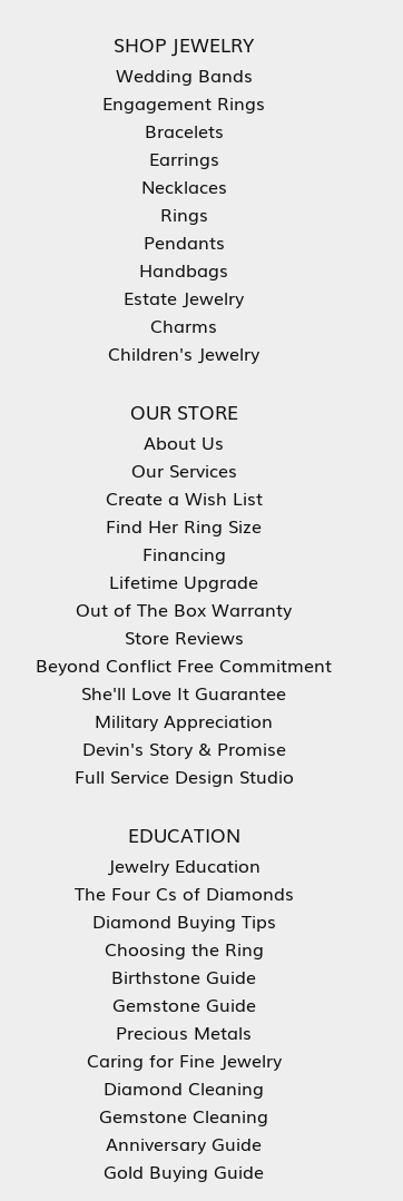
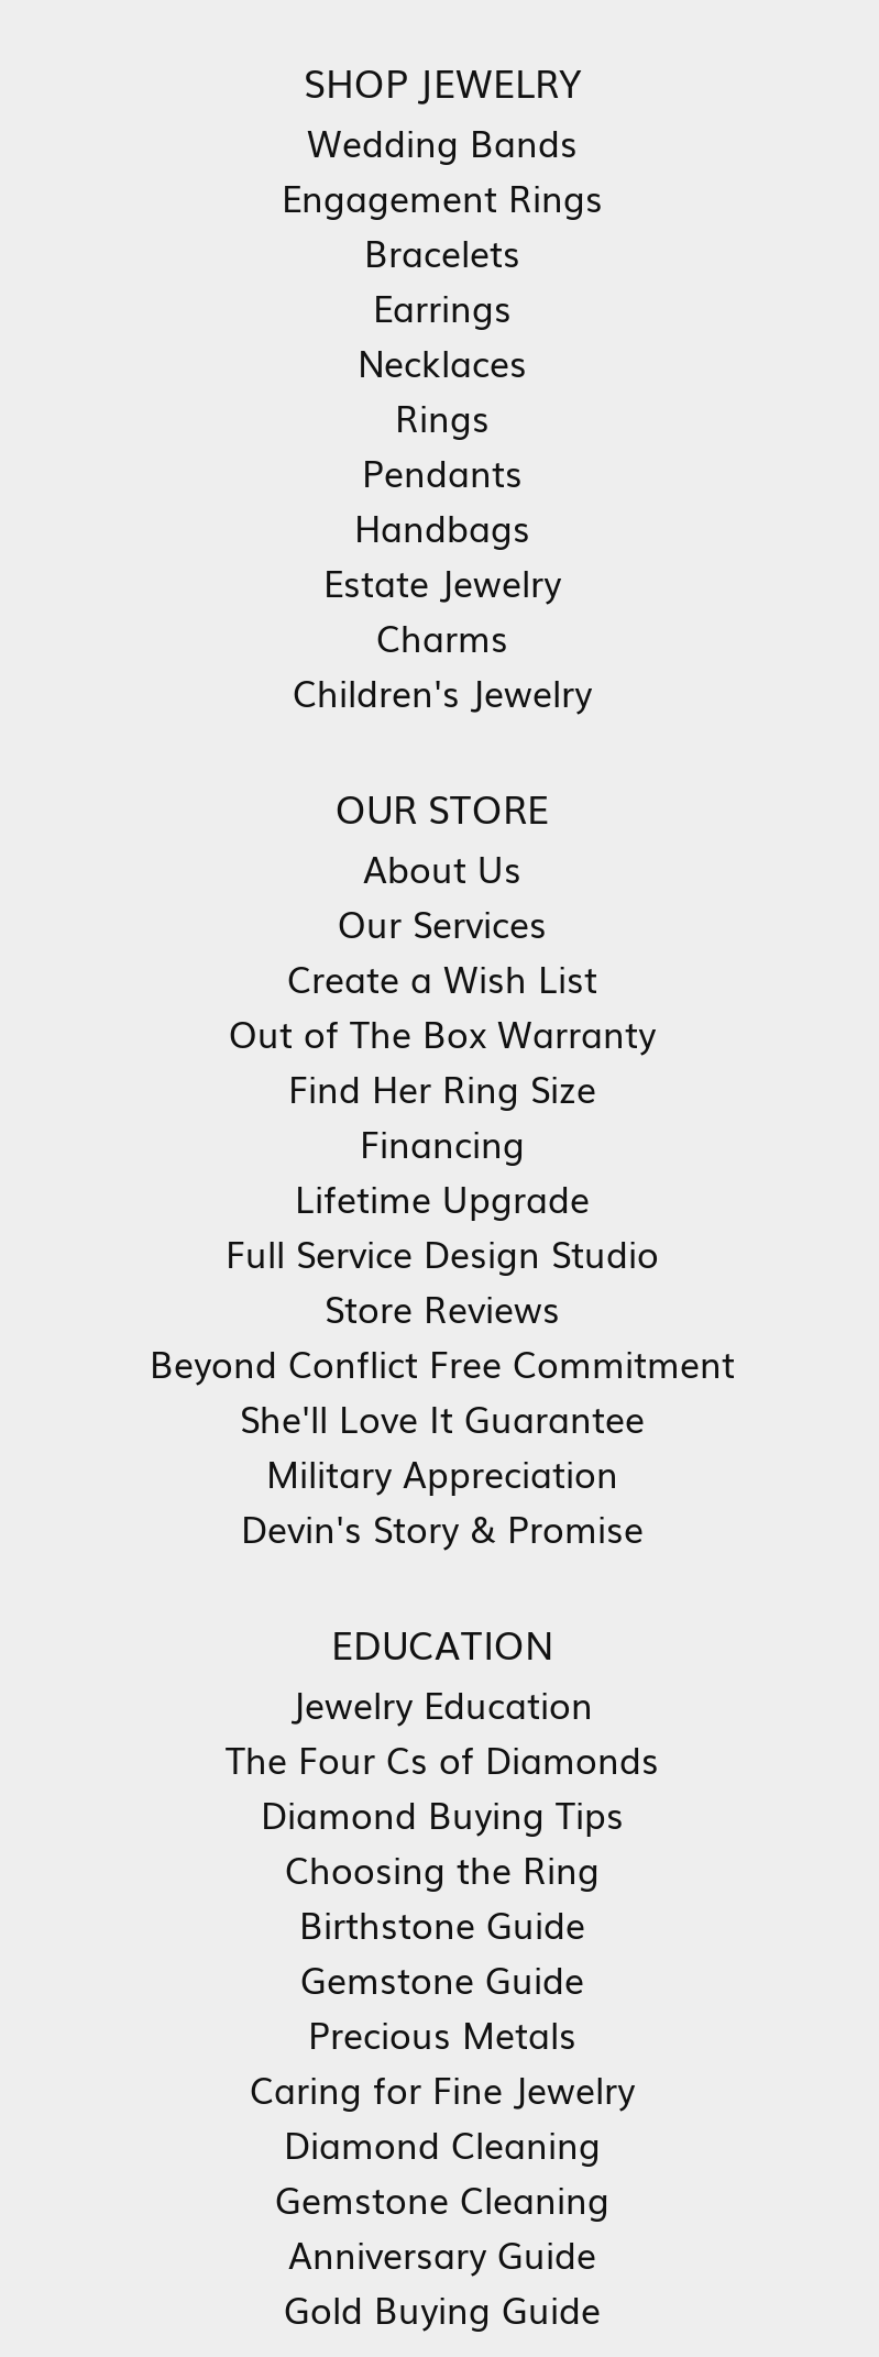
moved [106,512,262,594] -> [288,1061,596,1224]: Find Her Ring Size | Financing | Lifetime Upgrade
moved [76,595,292,622] -> [229,1006,656,1059]: Out of The Box Warranty
moved [36,623,332,761] -> [150,1281,735,1554]: Store Reviews | Beyond Conflict Free Commitment | She'll Love It Guarantee | Military Appreciation | Devin's Story & Promise
moved [74,762,293,789] -> [226,1226,659,1279]: Full Service Design Studio

